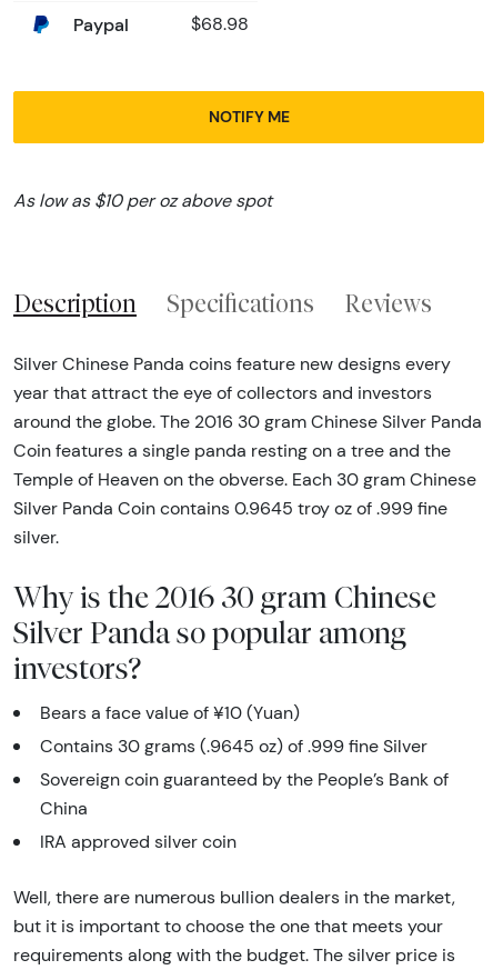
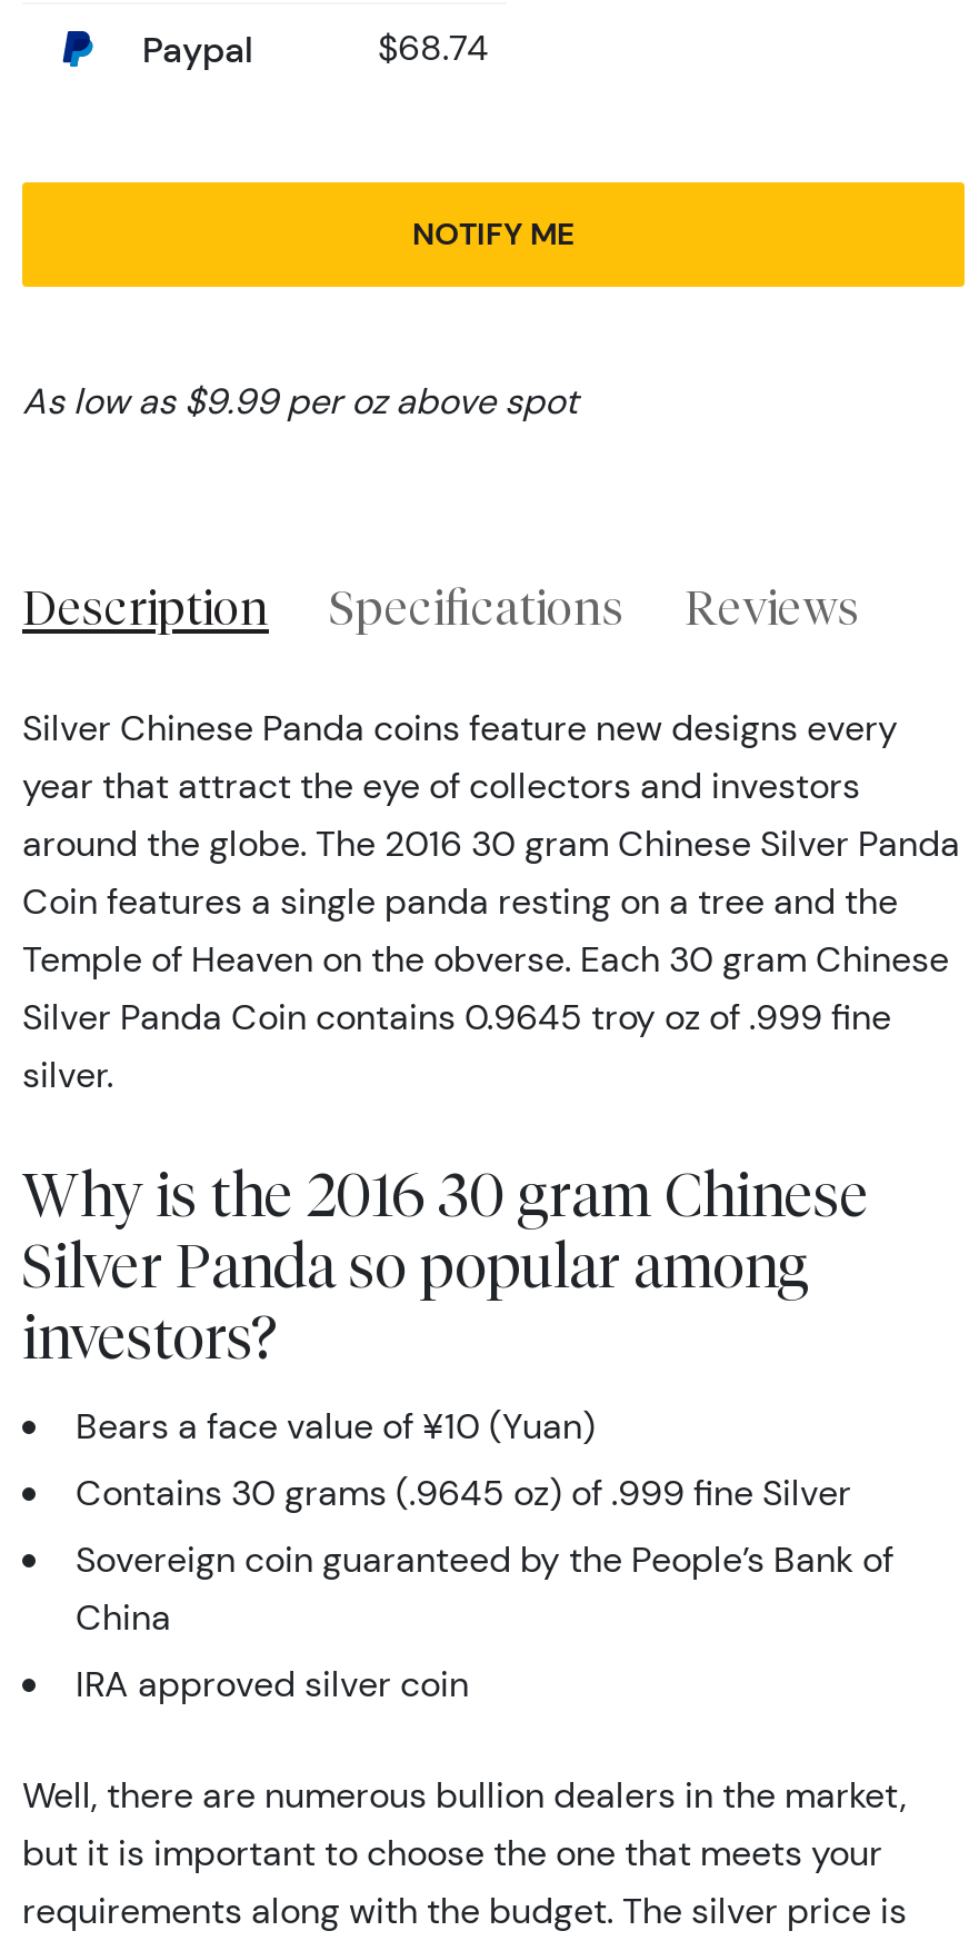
[191,14,249,35] $68.98 -> [378,27,489,70] $68.74
[13,190,272,211] As low as $10 per oz above spot -> [22,381,578,423] As low as $9.99 per oz above spot

